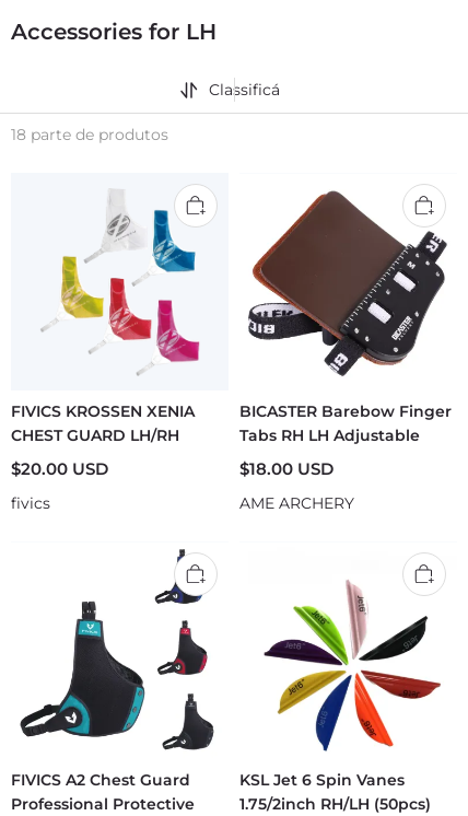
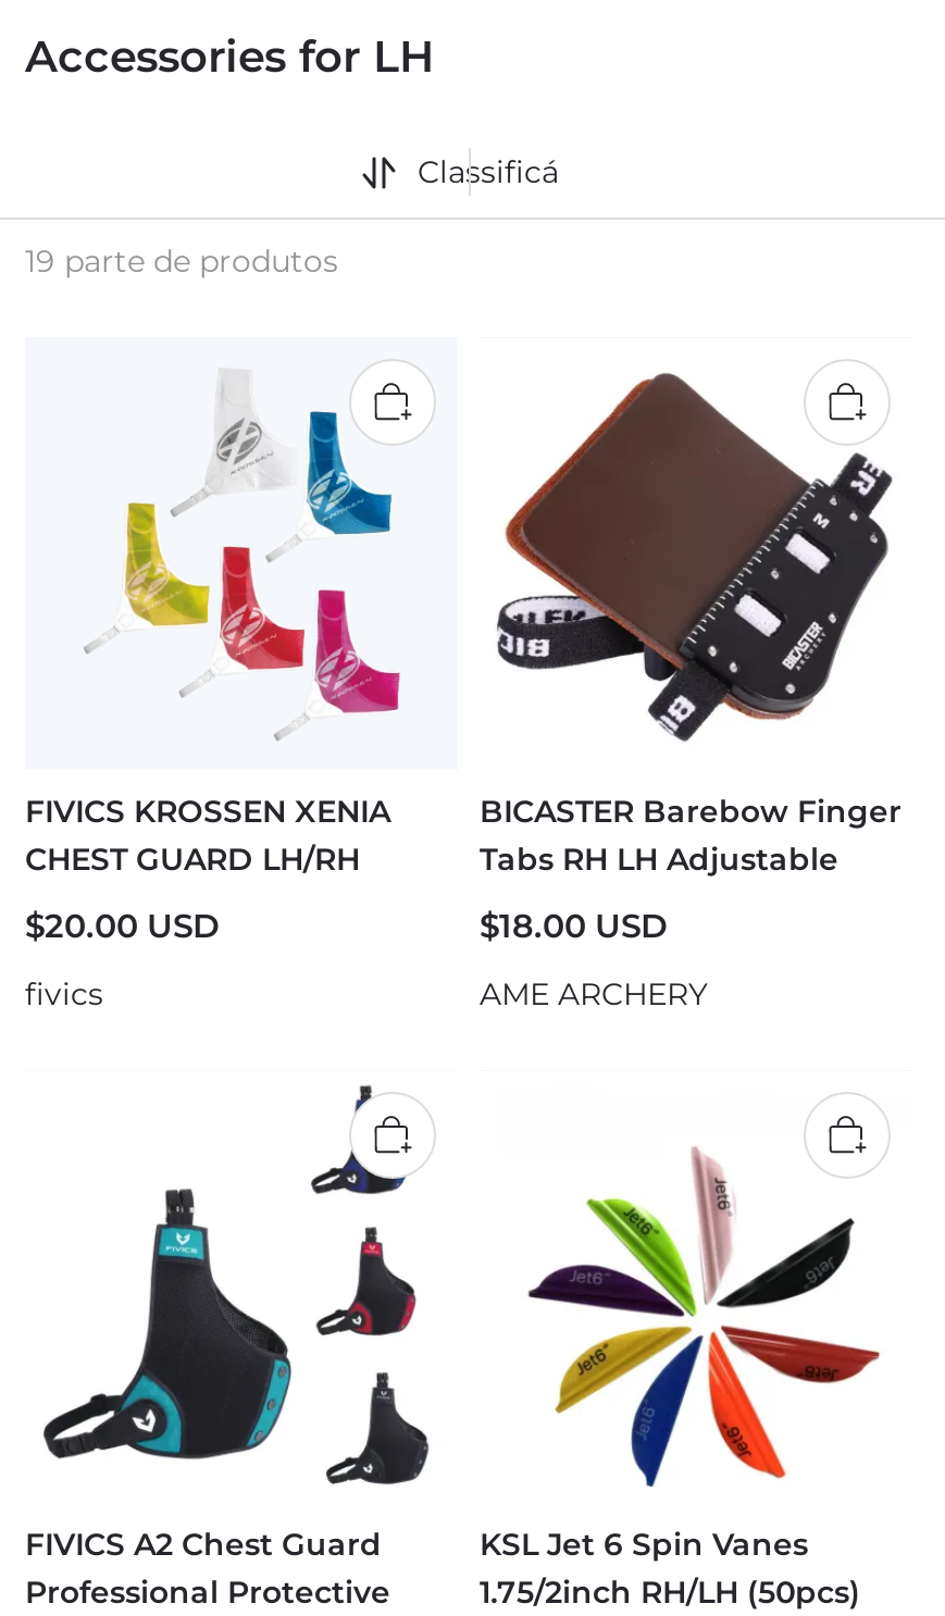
[11,125,168,144] 18 parte de produtos -> [25,241,338,281] 19 parte de produtos

